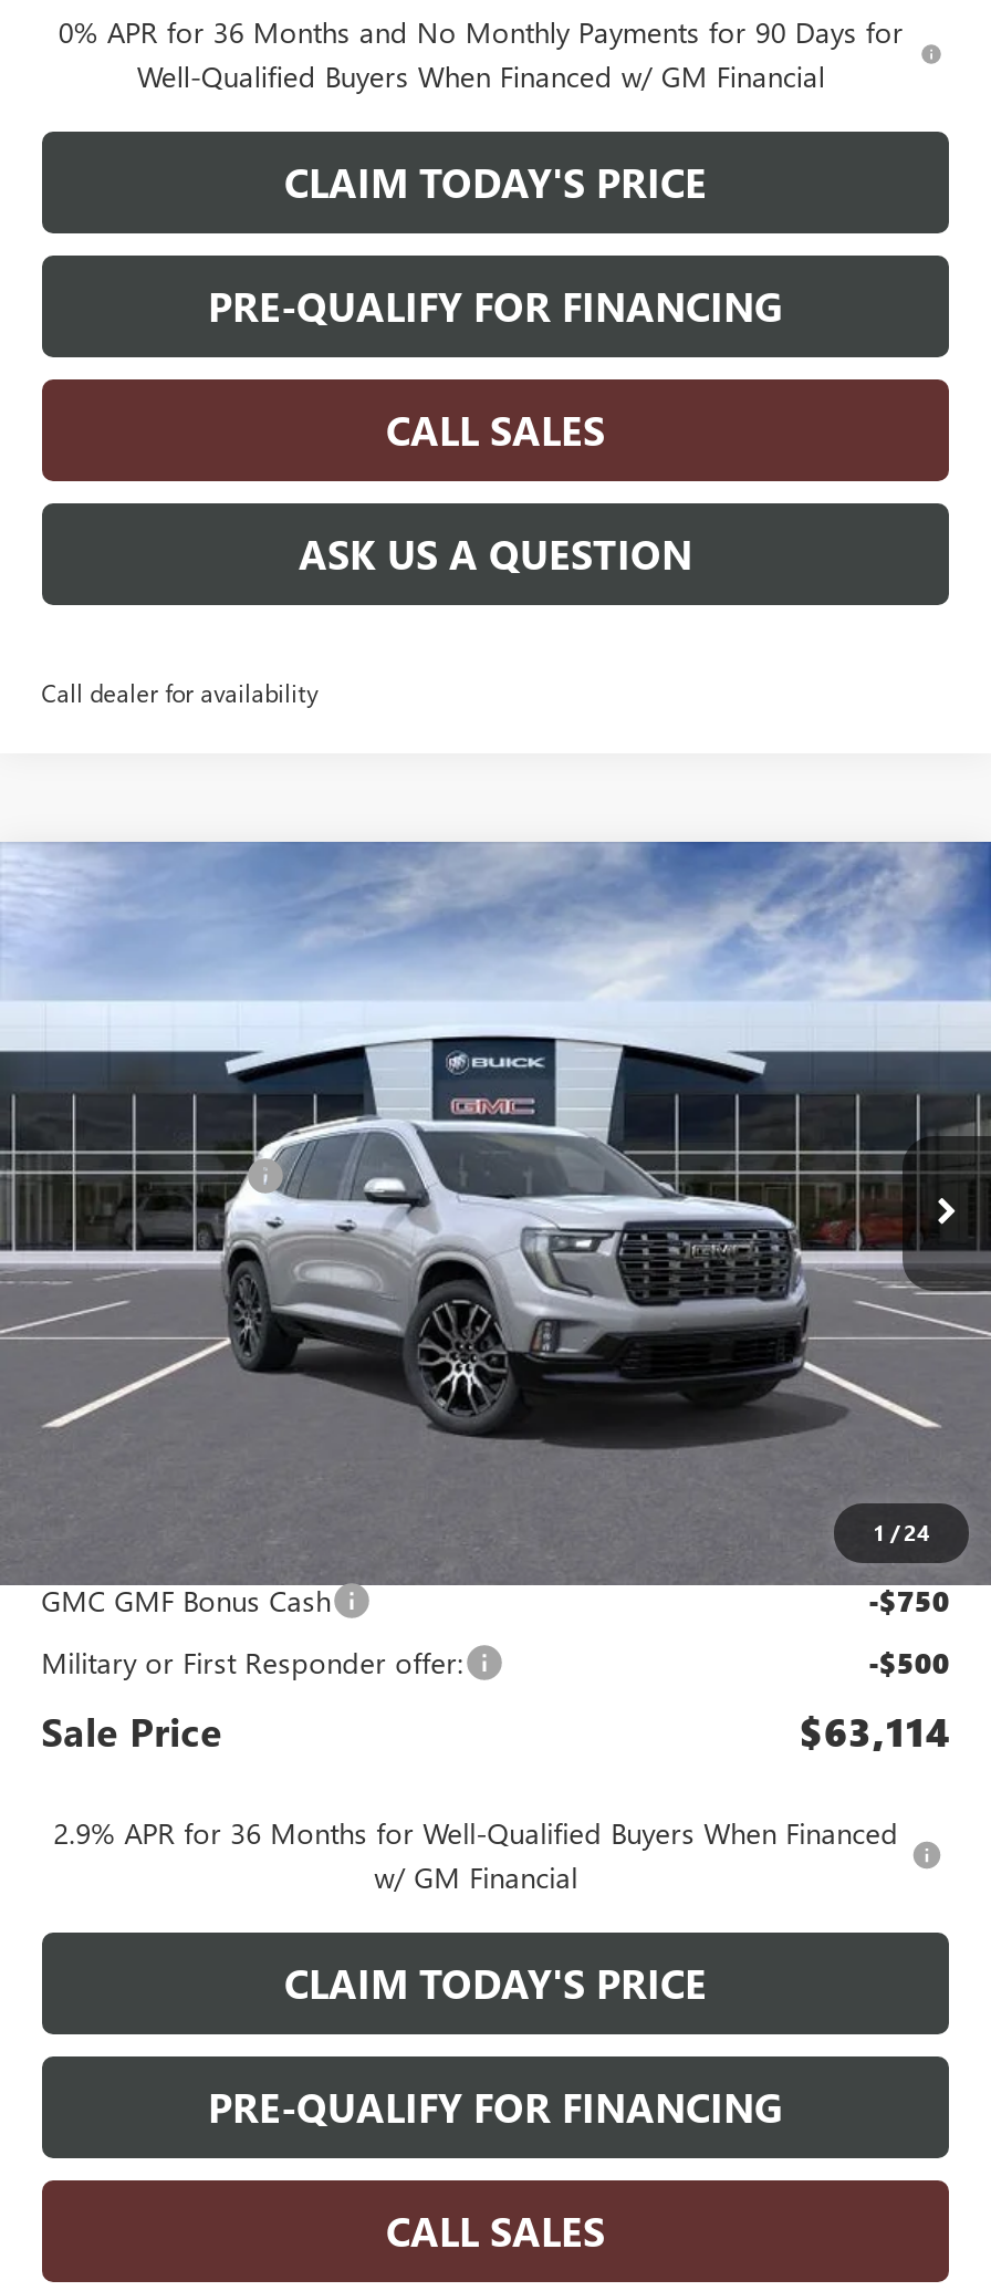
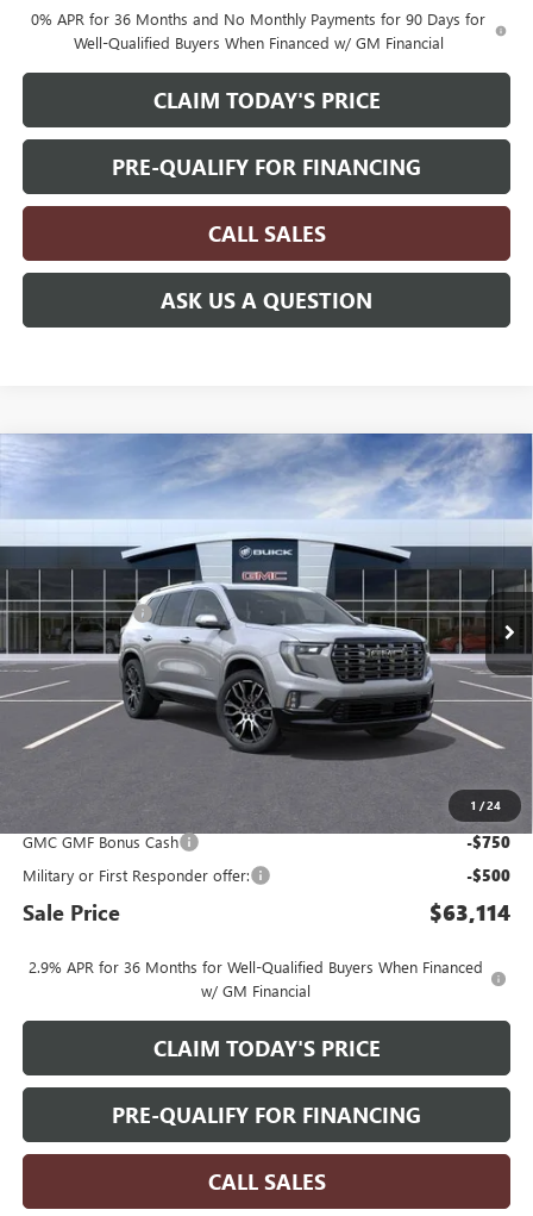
[41,676,318,709] Call dealer for availability -> none

